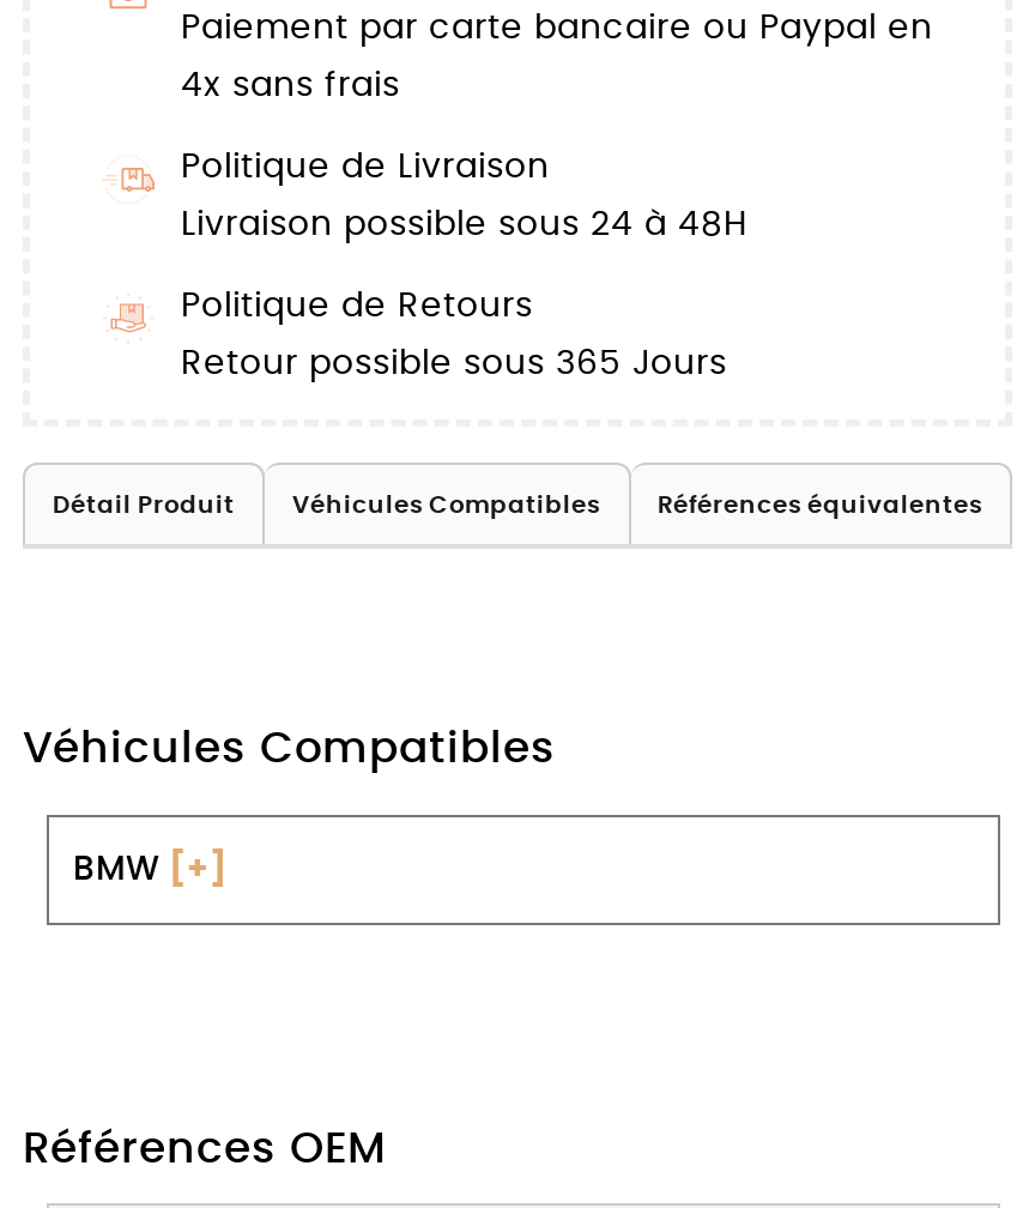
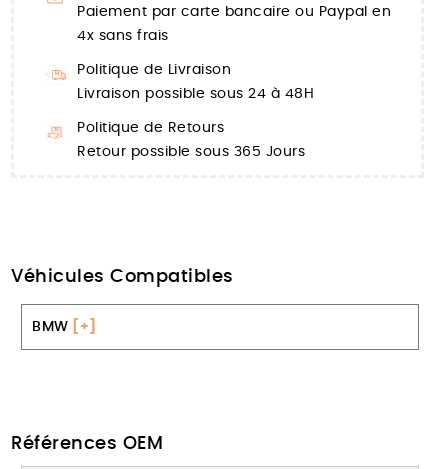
[53,493,982,517] Détail Produit | Véhicules Compatibles | Références équivalentes -> none

